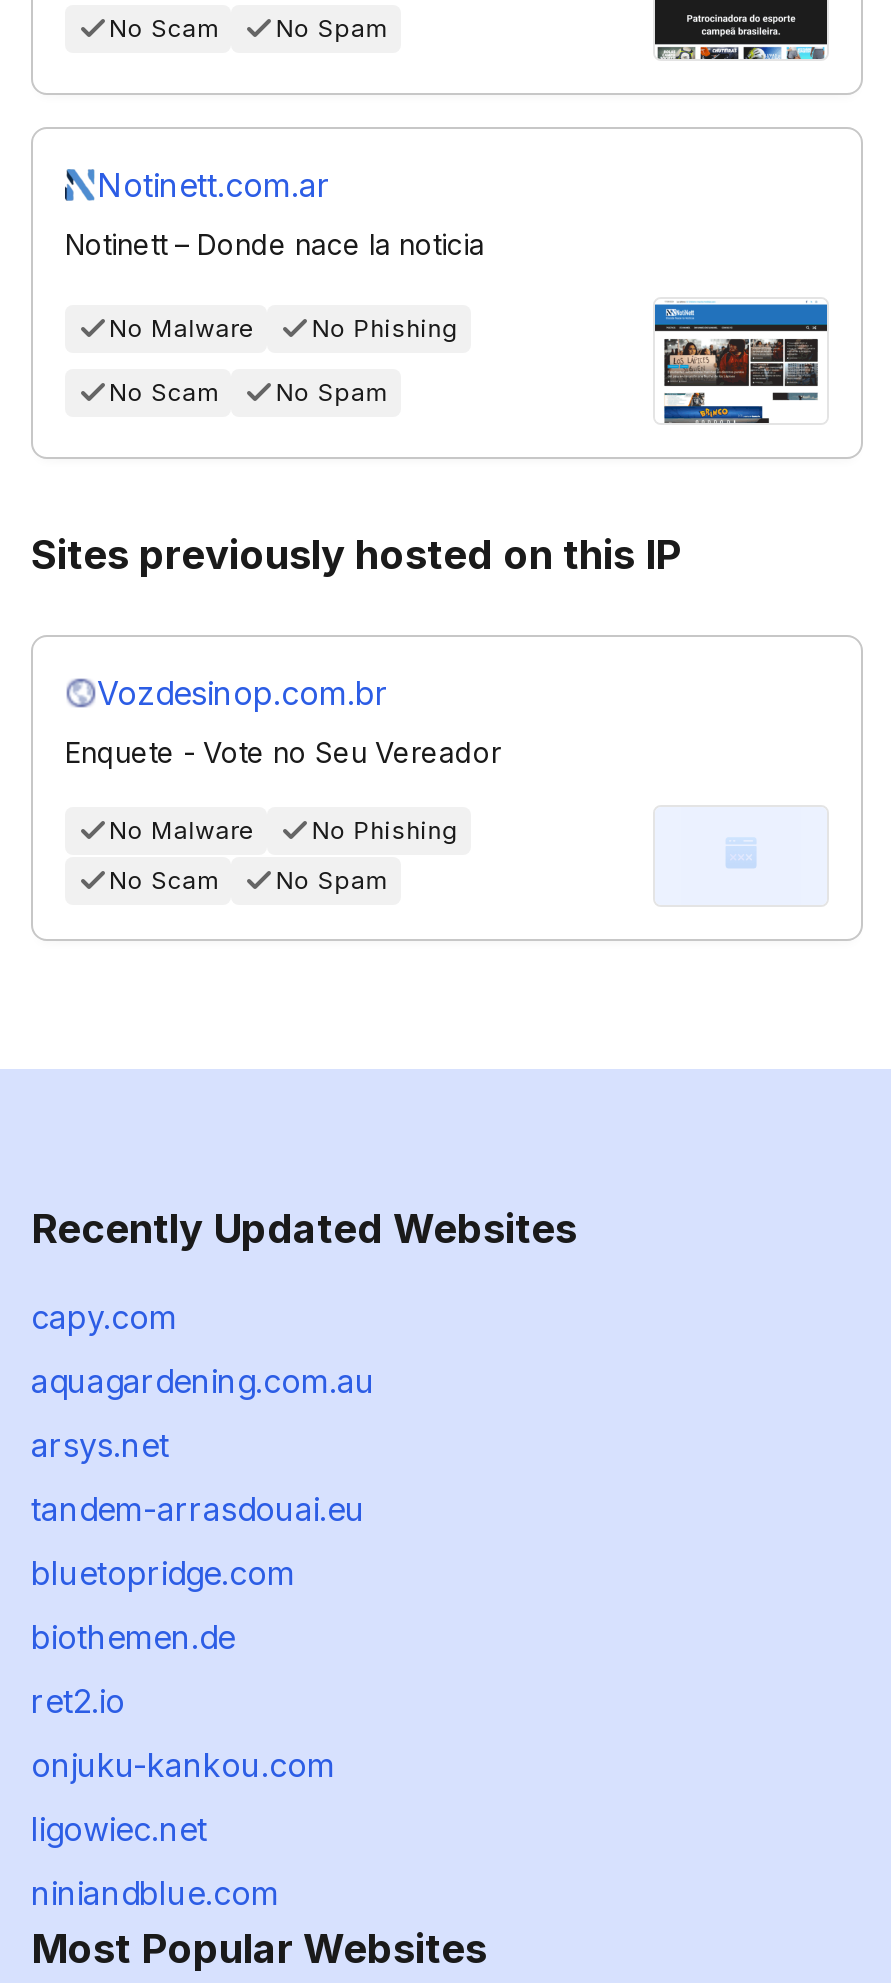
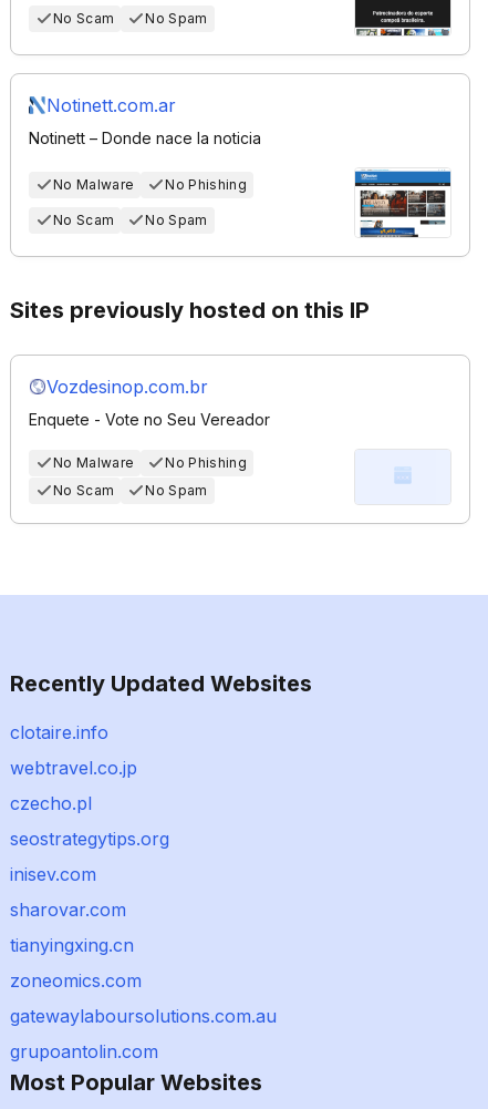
[31,1296,177,1336] capy.com -> [10,721,108,743] clotaire.info
[31,1360,375,1400] aquagardening.com.au -> [10,756,137,778] webtravel.co.jp
[31,1424,169,1464] arsys.net -> [10,792,92,814] czecho.pl
[31,1488,365,1528] tandem-arrasdouai.eu -> [10,827,169,849] seostrategytips.org
[31,1552,295,1592] bluetopridge.com -> [10,863,96,885] inisev.com
[31,1616,235,1656] biothemen.de -> [10,898,126,920] sharovar.com
[31,1680,125,1720] ret2.io -> [10,934,134,956] tianyingxing.cn
[31,1744,335,1784] onjuku-kankou.com -> [10,969,142,991] zoneomics.com
[31,1808,207,1848] ligowiec.net -> [10,1004,277,1027] gatewaylaboursolutions.com.au
[31,1872,279,1912] niniandblue.com -> [10,1040,158,1062] grupoantolin.com

